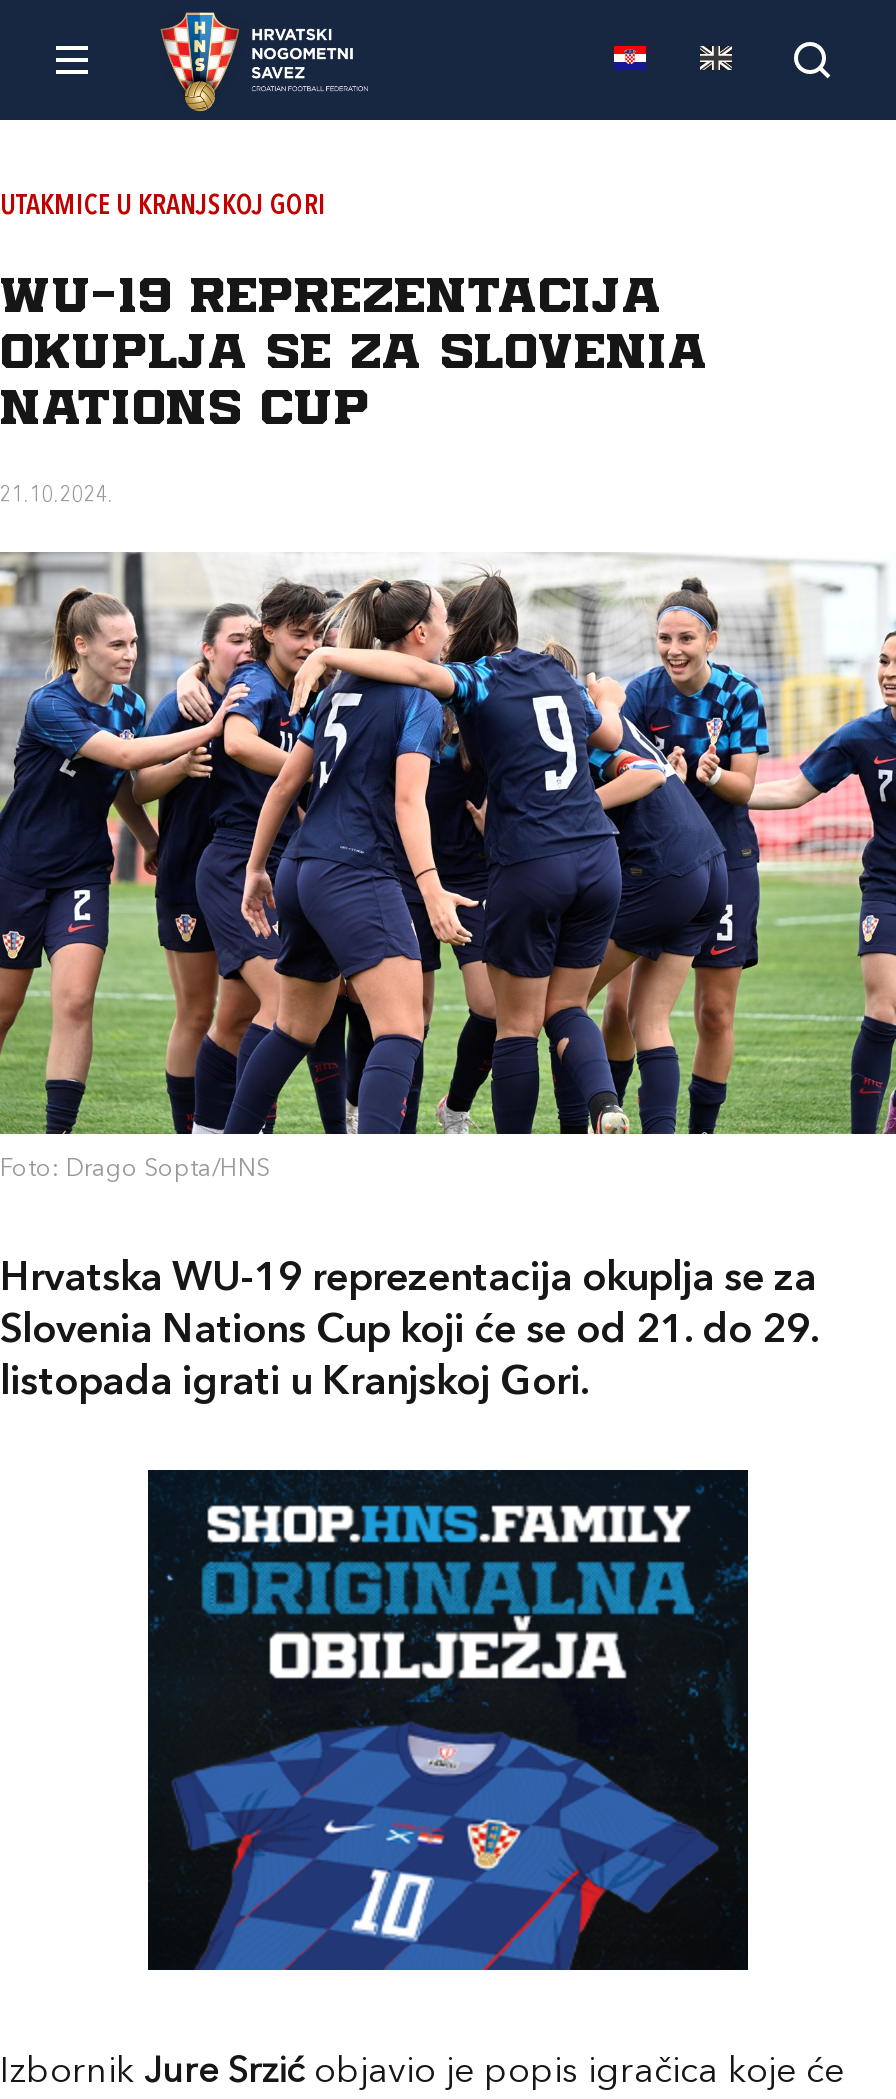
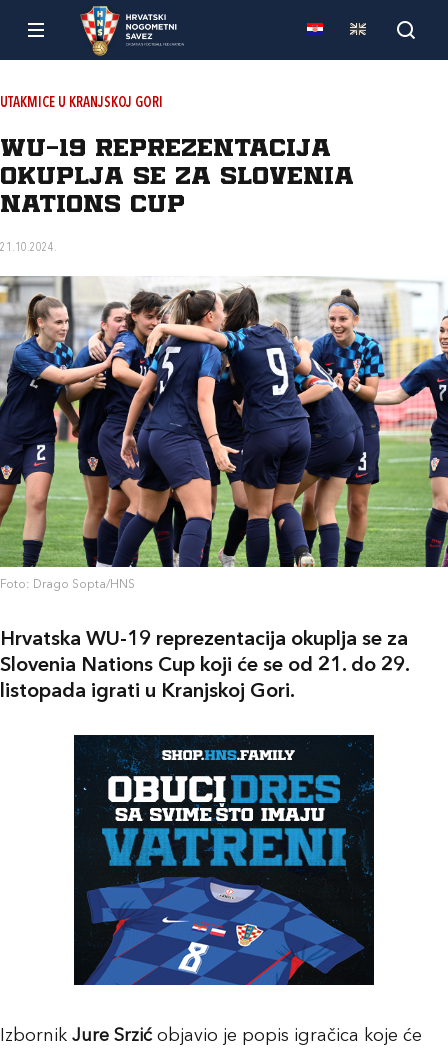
[170,1500,726,1972] [image] -> [84,749,364,986] [image]

